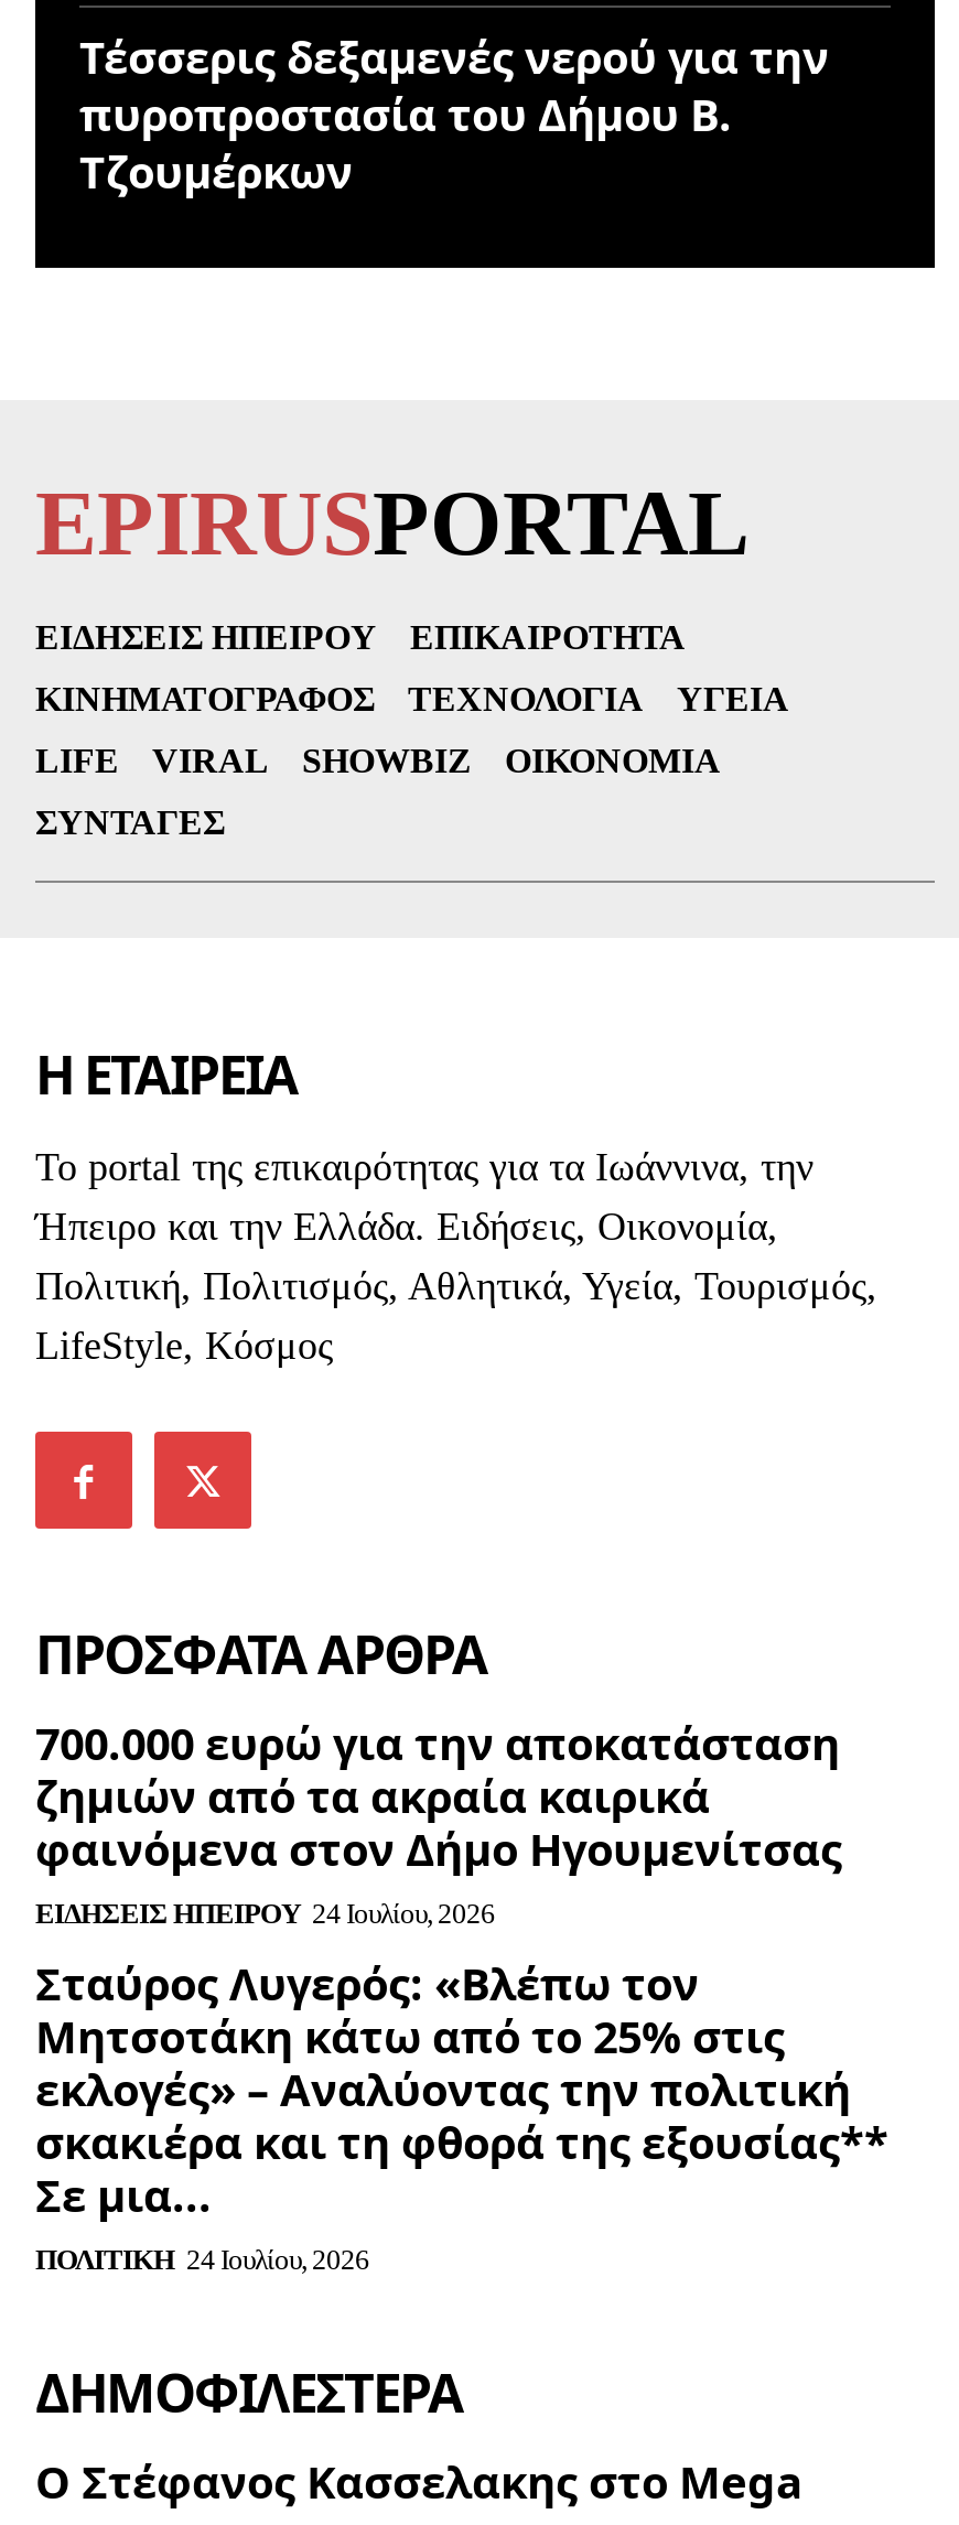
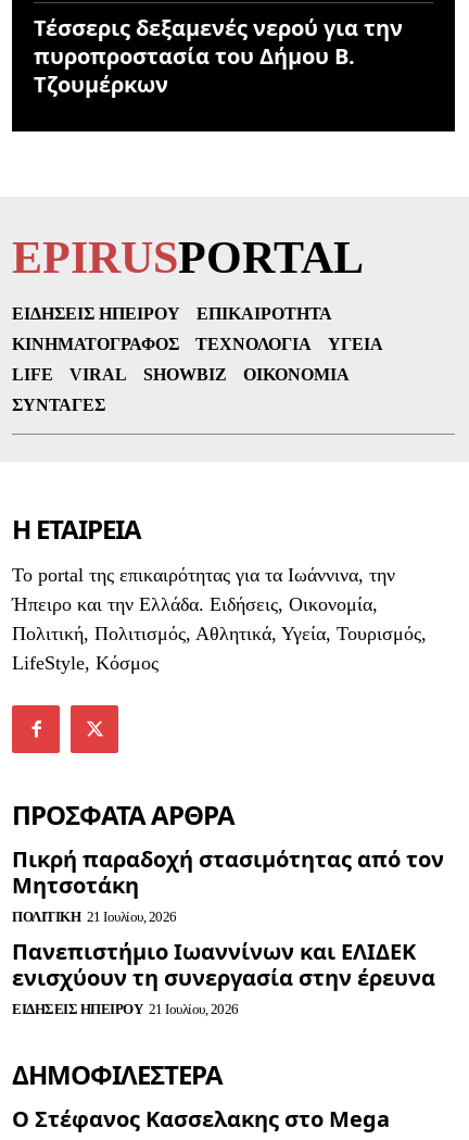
[35,1714,888,2277] 700.000 ευρώ για την αποκατάσταση | ζημιών από τα ακραία καιρικά | φαινόμενα στον Δήμο Ηγουμενίτσας | ΕΙΔΉΣΕΙΣ ΗΠΕΊΡΟΥ 24 Ιουλίου, 2026 | Σταύρος Λυγερός: «Βλέπω τον | Μητσοτάκη κάτω από το 25% στις | εκλογές» – Αναλύοντας την πολιτική | σκακιέρα και τη φθορά της εξουσίας** | Σε μια... | ΠΟΛΙΤΙΚΉ 24 Ιουλίου, 2026 -> [12,845,444,1018] Πικρή παραδοχή στασιμότητας από τον | Μητσοτάκη | ΠΟΛΙΤΙΚΉ 21 Ιουλίου, 2026 | Πανεπιστήμιο Ιωαννίνων και ΕΛΙΔΕΚ | ενισχύουν τη συνεργασία στην έρευνα | ΕΙΔΉΣΕΙΣ ΗΠΕΊΡΟΥ 21 Ιουλίου, 2026

